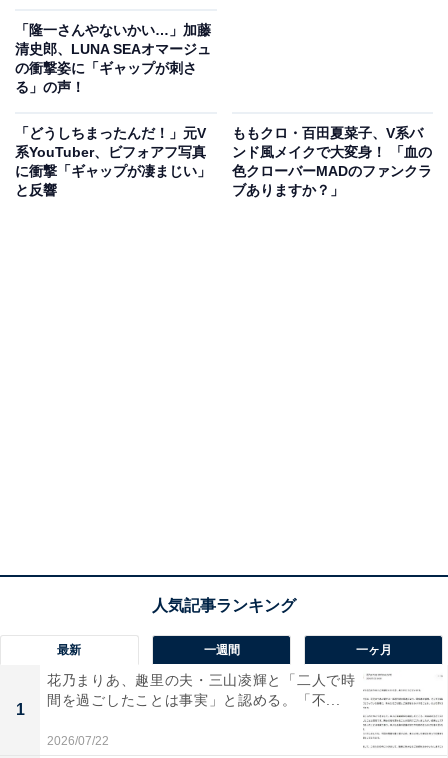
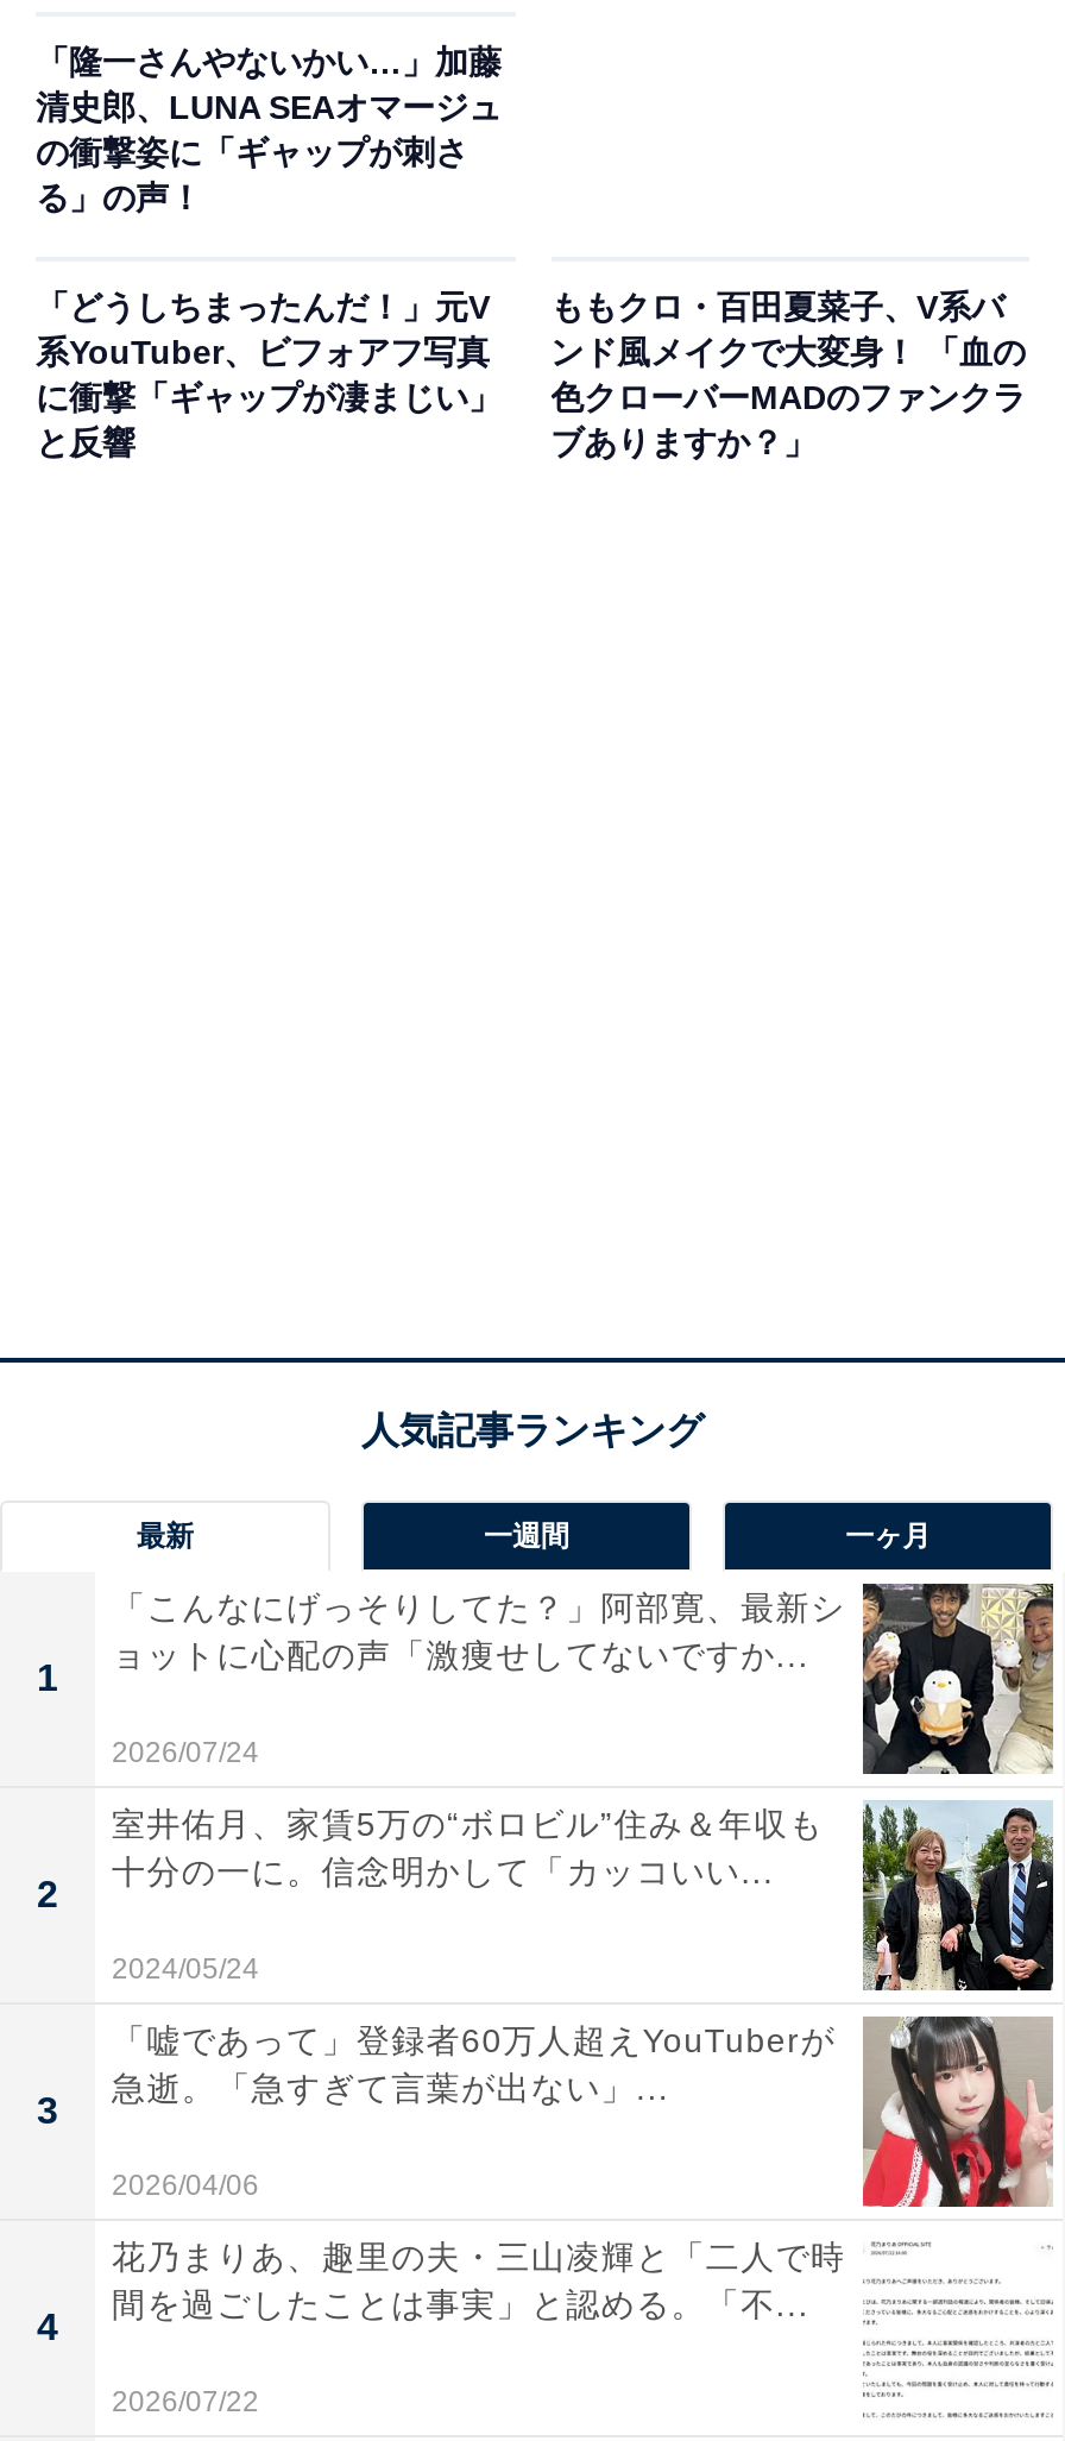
none -> [112,1581,1055,1776] [image] | 「こんなにげっそりしてた？」阿部寛、最新シ | ョットに心配の声「激痩せしてないですか... | 2026/07/24
none -> [37,2307,58,2347] 4
none -> [37,1874,58,1914] 2
none -> [37,2090,58,2131] 3
none -> [112,1800,1055,1993] [image] | 室井佑月、家賃5万の“ボロビル”住み＆年収も | 十分の一に。信念明かして「カッコいい... | 2024/05/24
none -> [112,2014,1053,2209] [image] | 「嘘であって」登録者60万人超えYouTuberが | 急逝。「急すぎて言葉が出ない」... | 2026/04/06

